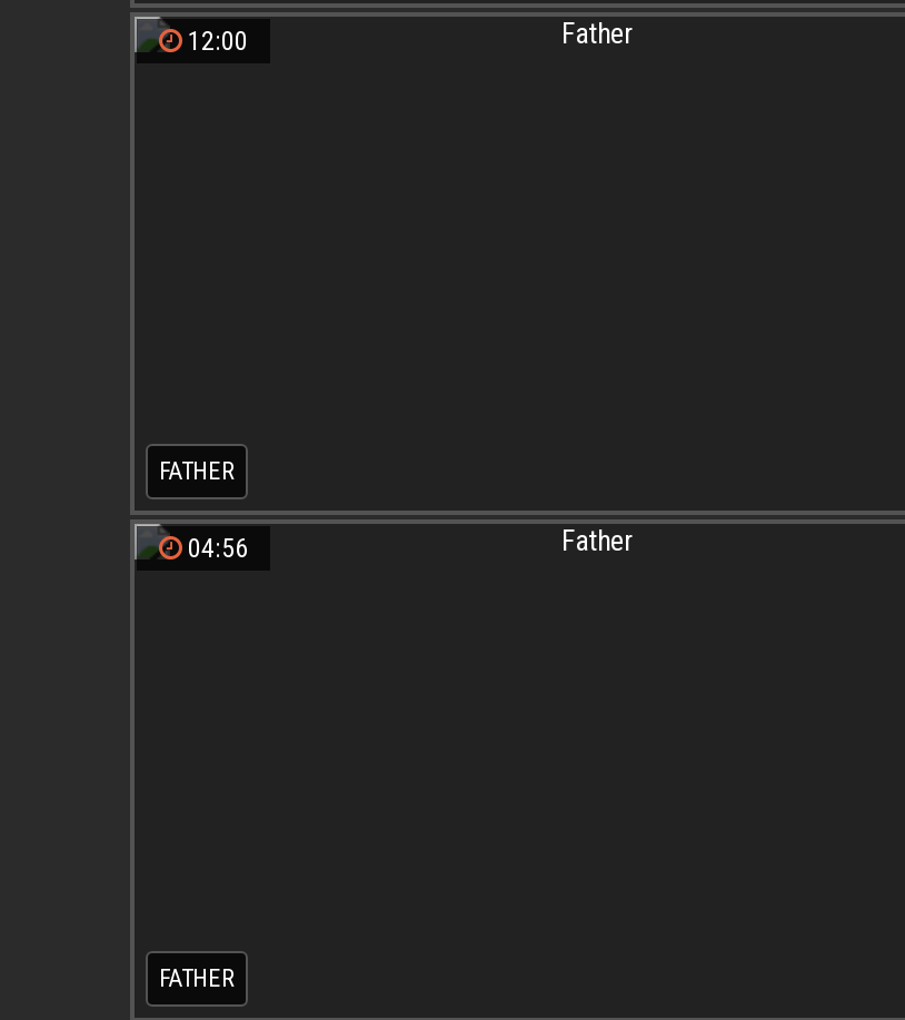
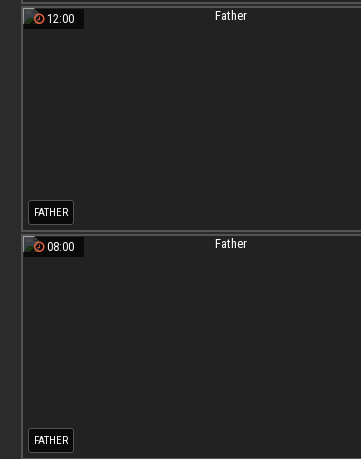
[181,533,248,564] 04:56 -> [44,240,74,254] 08:00

